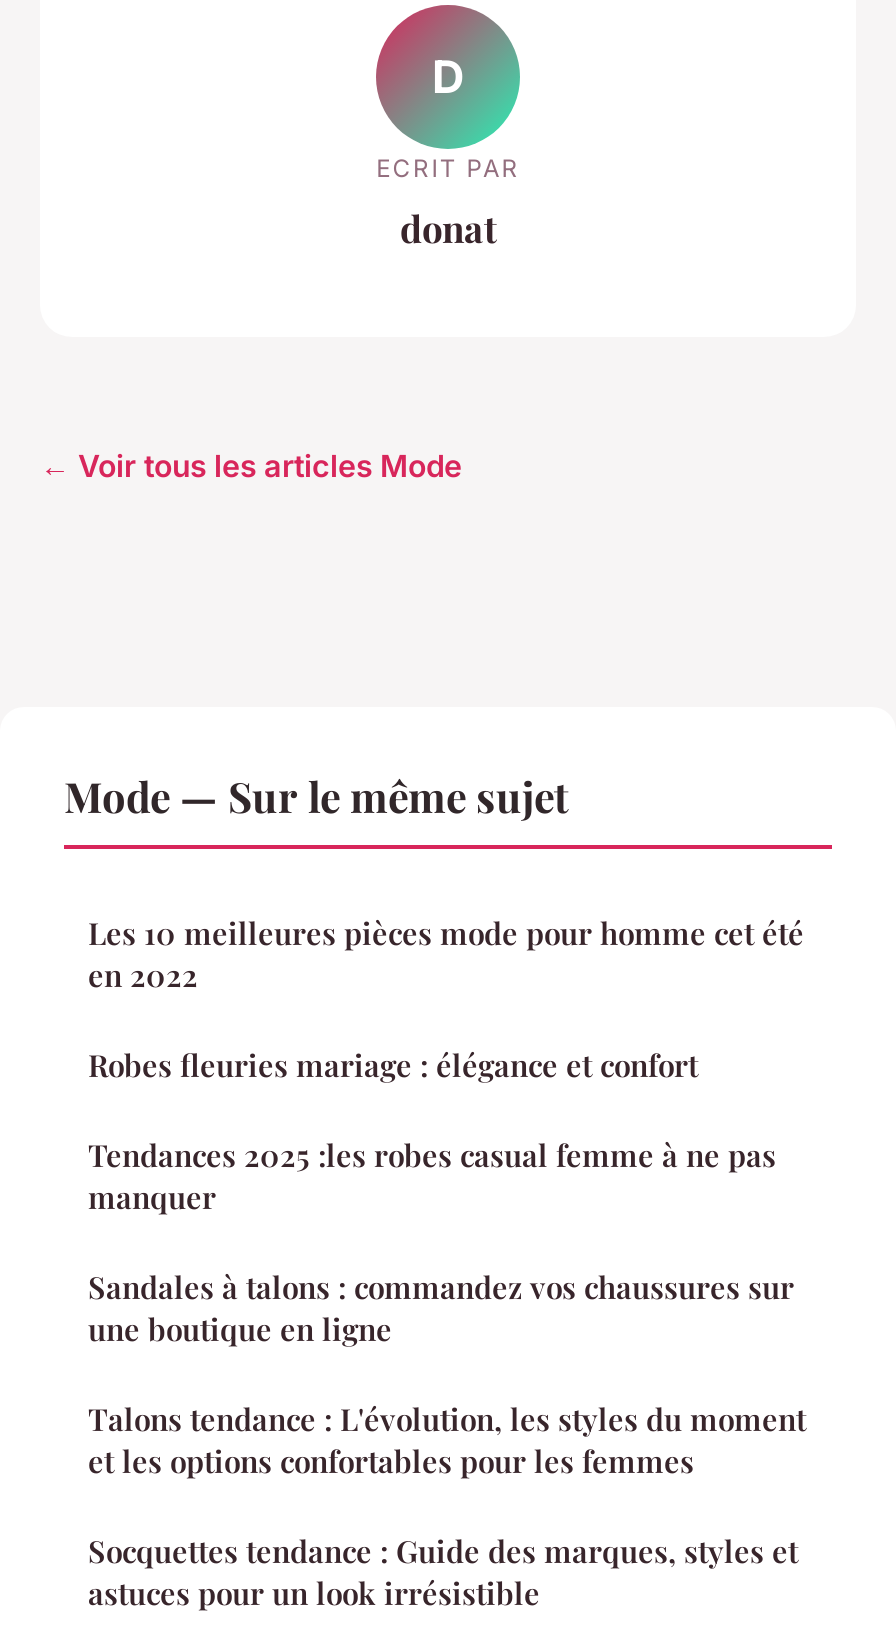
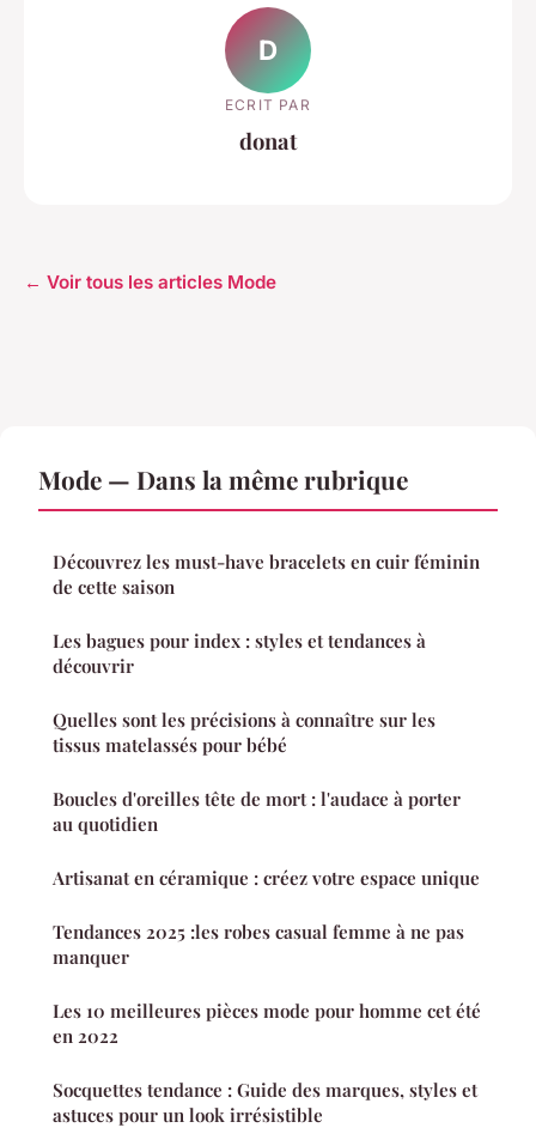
[64,766,698,1084] Mode — Sur le même sujet | Robes fleuries mariage : élégance et confort -> [38,463,480,890] Mode — Dans la même rubrique | Découvrez les must-have bracelets en cuir féminin | de cette saison | Les bagues pour index : styles et tendances à | découvrir | Quelles sont les précisions à connaître sur les | tissus matelassés pour bébé | Boucles d'oreilles tête de mort : l'audace à porter | au quotidien | Artisanat en céramique : créez votre espace unique
moved [88,912,804,994] -> [53,999,481,1048]: Les 10 meilleures pièces mode pour homme cet été | en 2022
moved [88,1134,776,1216] -> [53,920,464,969]: Tendances 2025 :les robes casual femme à ne pas | manquer
[88,1266,806,1480] Sandales à talons : commandez vos chaussures sur | une boutique en ligne | Talons tendance : L'évolution, les styles du moment | et les options confortables pour les femmes -> none

